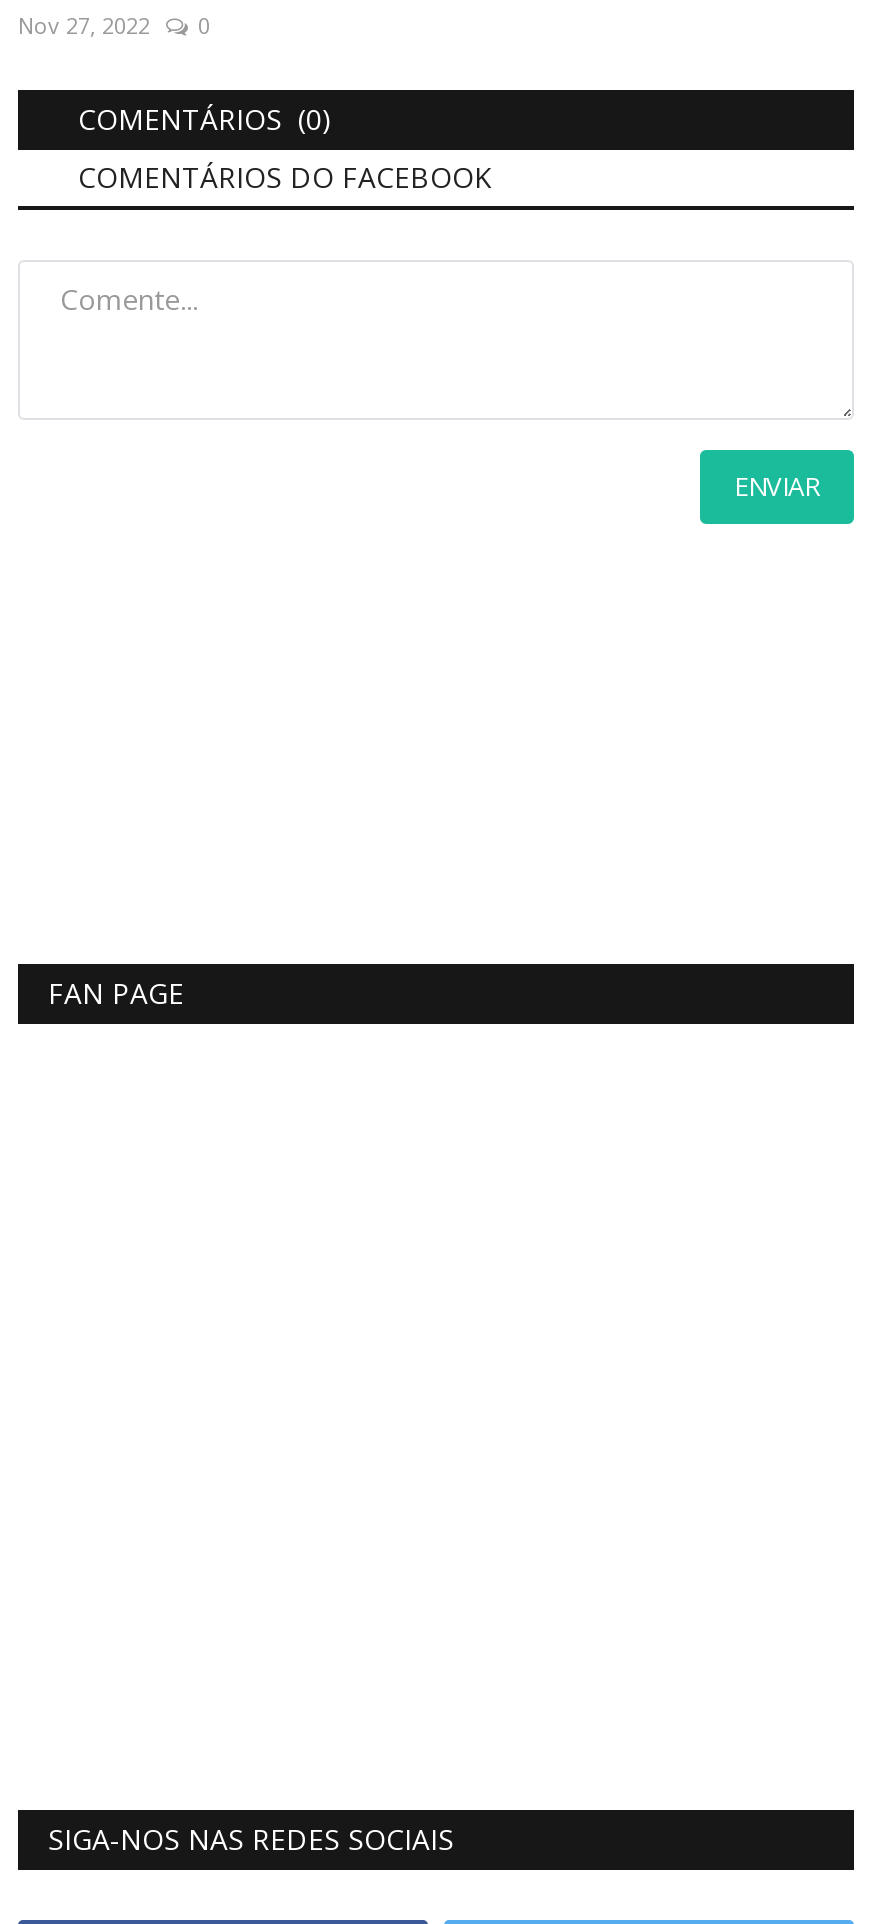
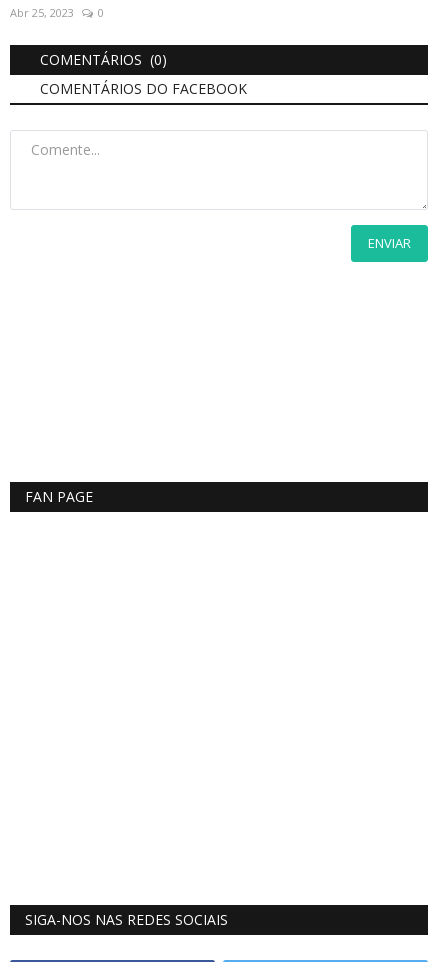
[18,10,210,40] Nov 27, 2022 0 -> [10,5,104,20] Abr 25, 2023 0

